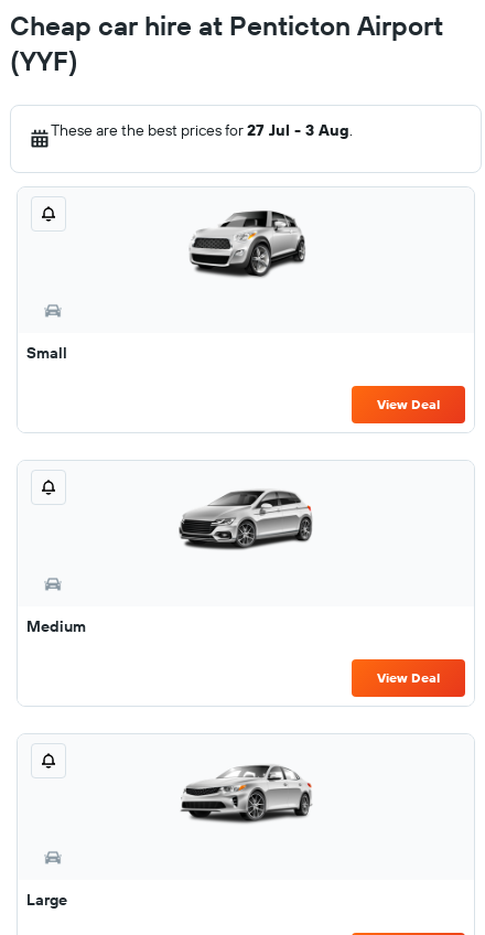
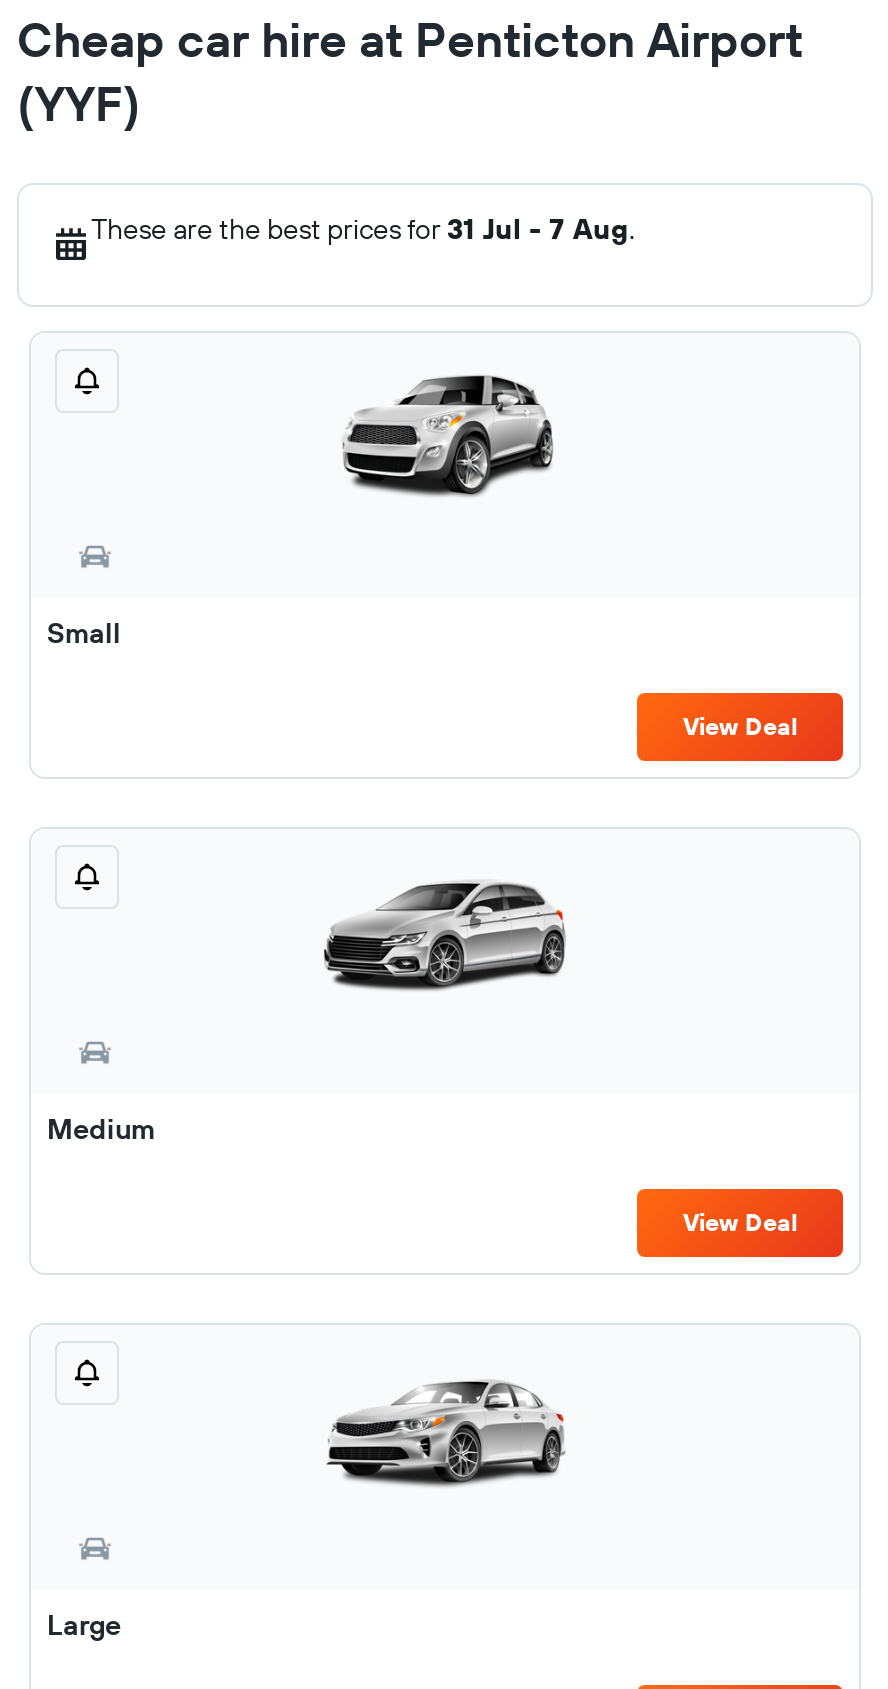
[51,120,353,140] These are the best prices for 27 Jul - 3 Aug. -> [91,211,635,247] These are the best prices for 31 Jul - 7 Aug.

